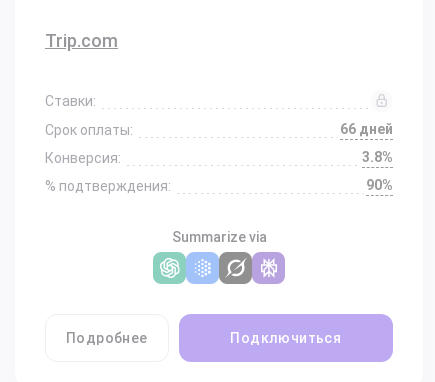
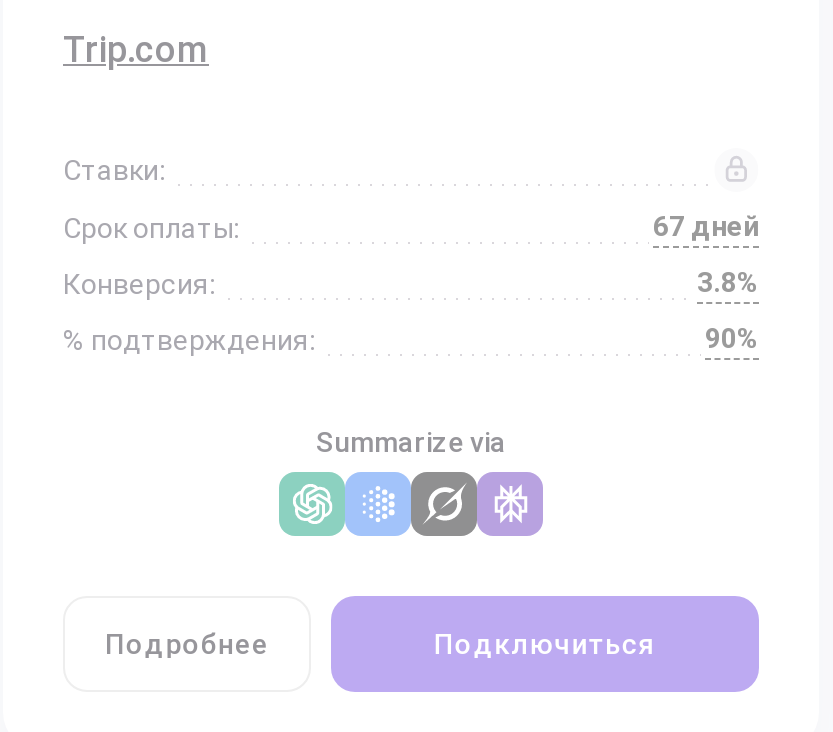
[340,121,393,137] 66 дней -> [653,210,759,242] 67 дней

